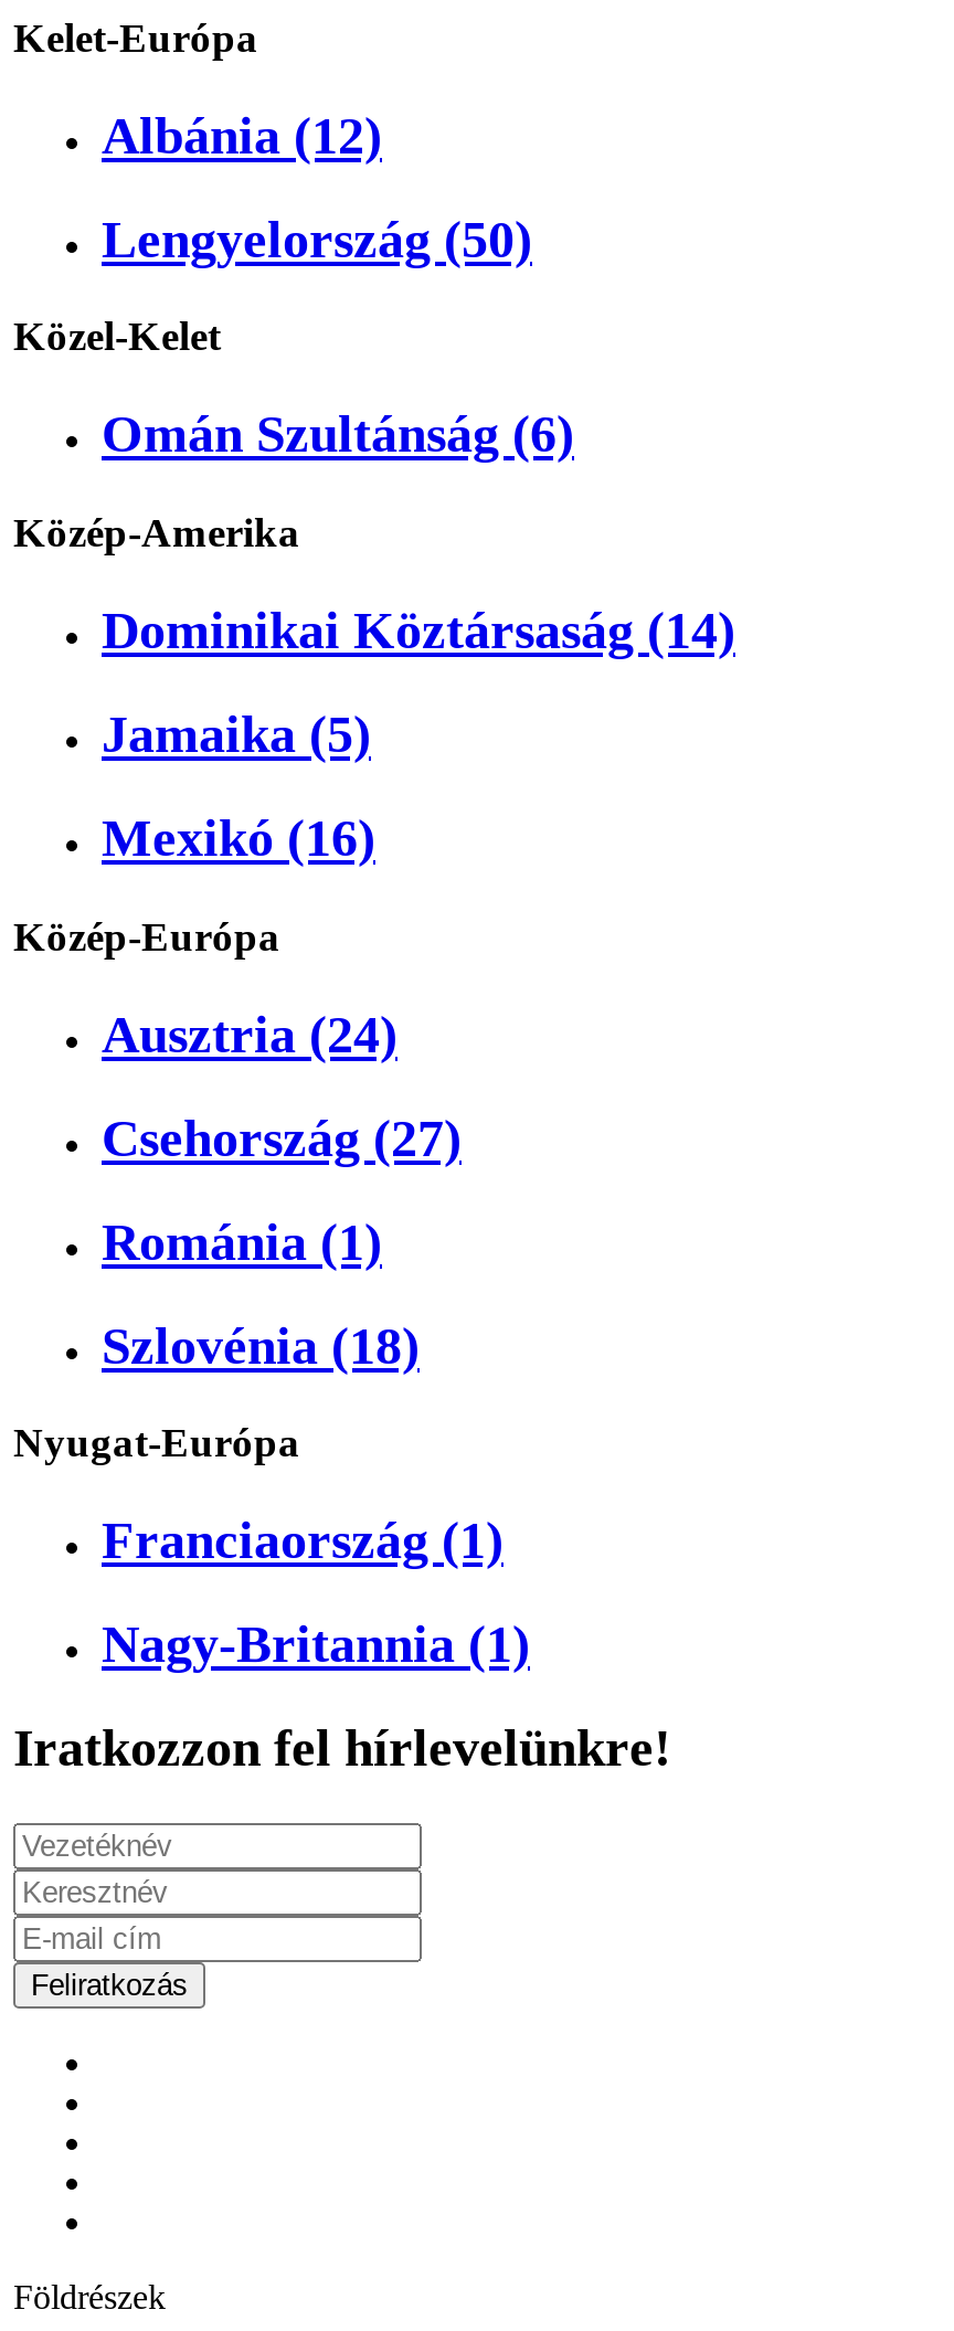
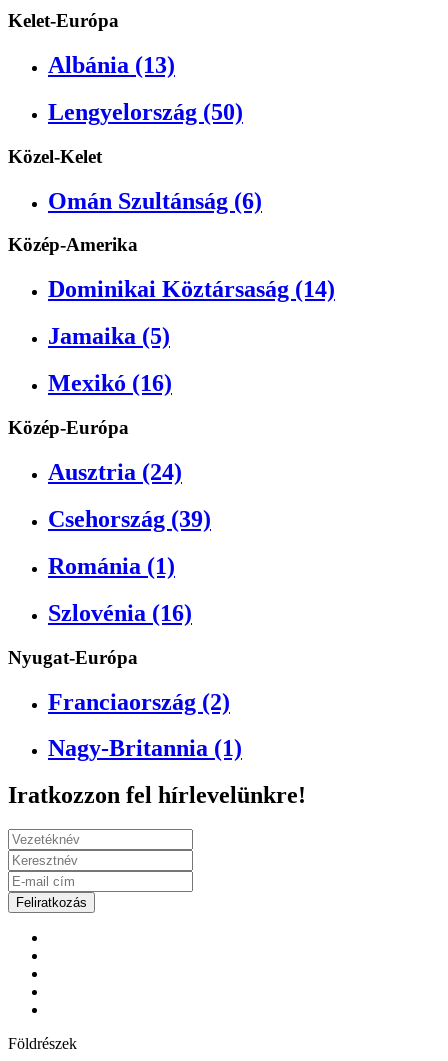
[102,107,382,164] Albánia (12) -> [48,52,175,78] Albánia (13)
[102,1110,462,1167] Csehország (27) -> [48,506,211,532] Csehország (39)
[102,1317,420,1374] Szlovénia (18) -> [48,600,192,626] Szlovénia (16)
[102,1513,504,1570] Franciaország (1) -> [48,688,230,714] Franciaország (2)

